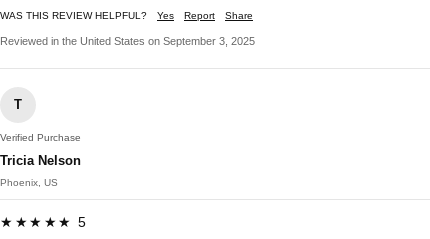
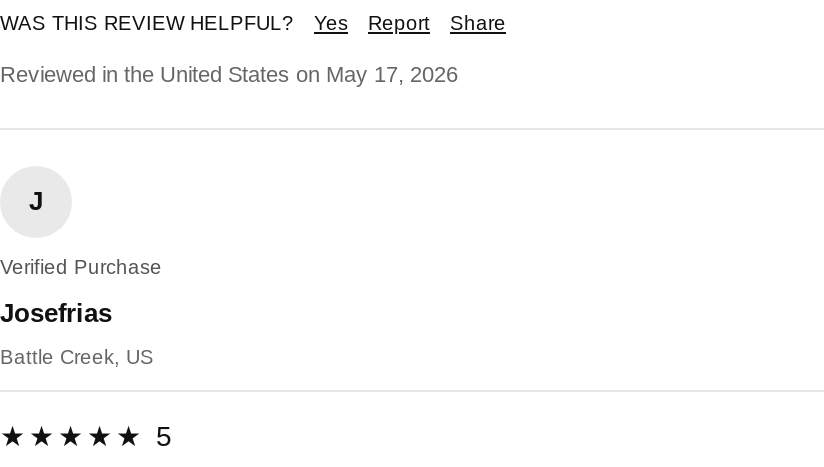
[0,35,255,47] Reviewed in the United States on September 3, 2025 -> [0,62,458,86] Reviewed in the United States on May 17, 2026
[14,97,22,112] T -> [29,186,43,216] J
[0,153,81,168] Tricia Nelson -> [0,298,112,328] Josefrias
[0,177,58,188] Phoenix, US -> [0,346,154,368] Battle Creek, US

